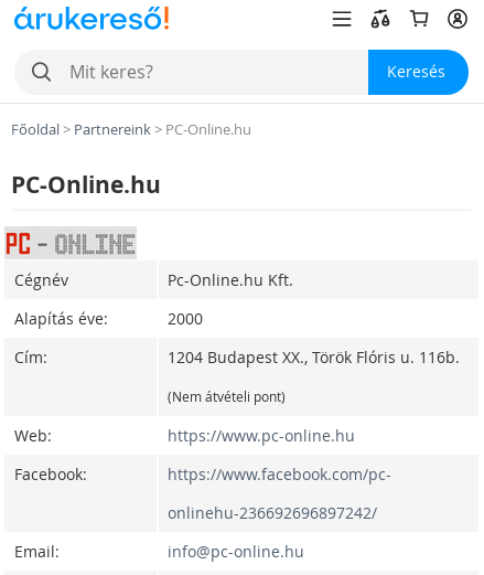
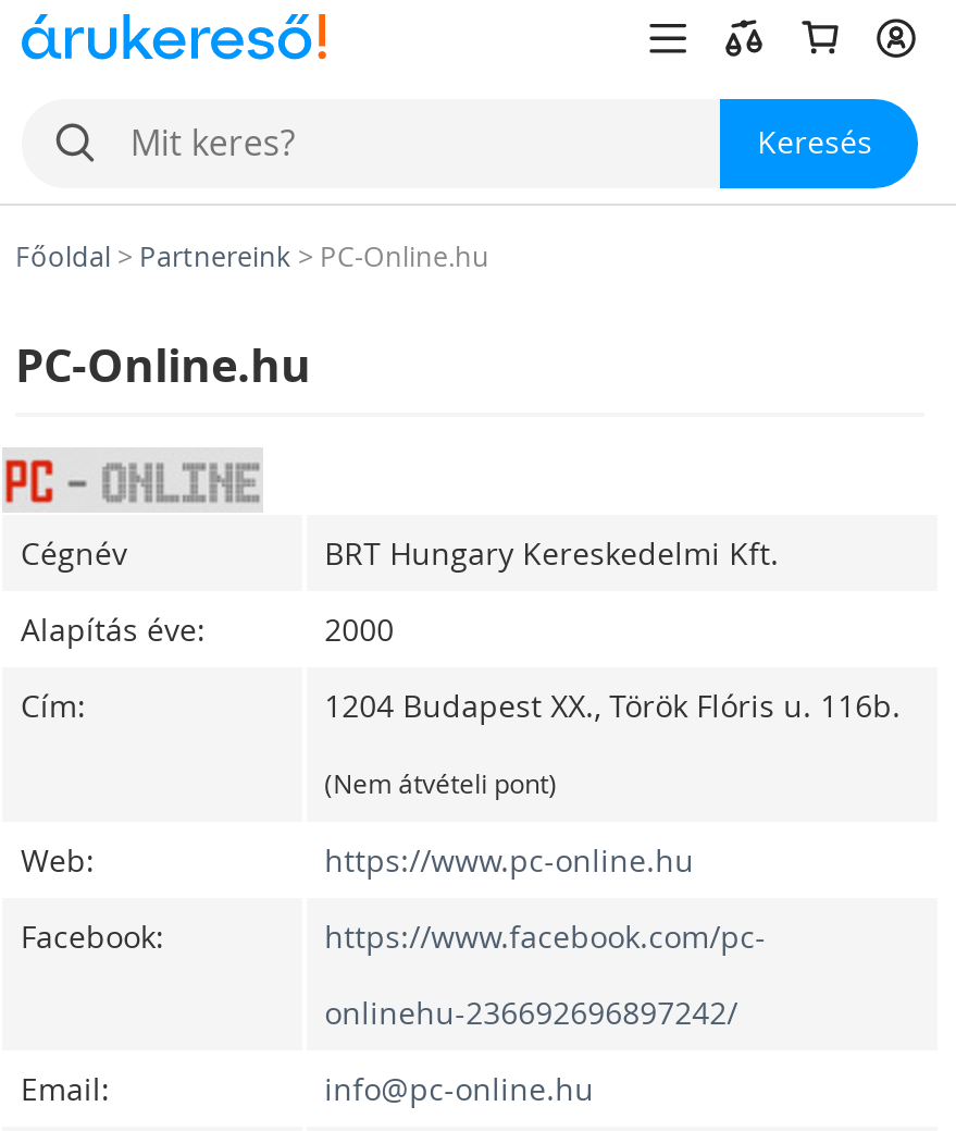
[168,269,293,290] Pc-Online.hu Kft. -> [325,531,779,573] BRT Hungary Kereskedelmi Kft.

